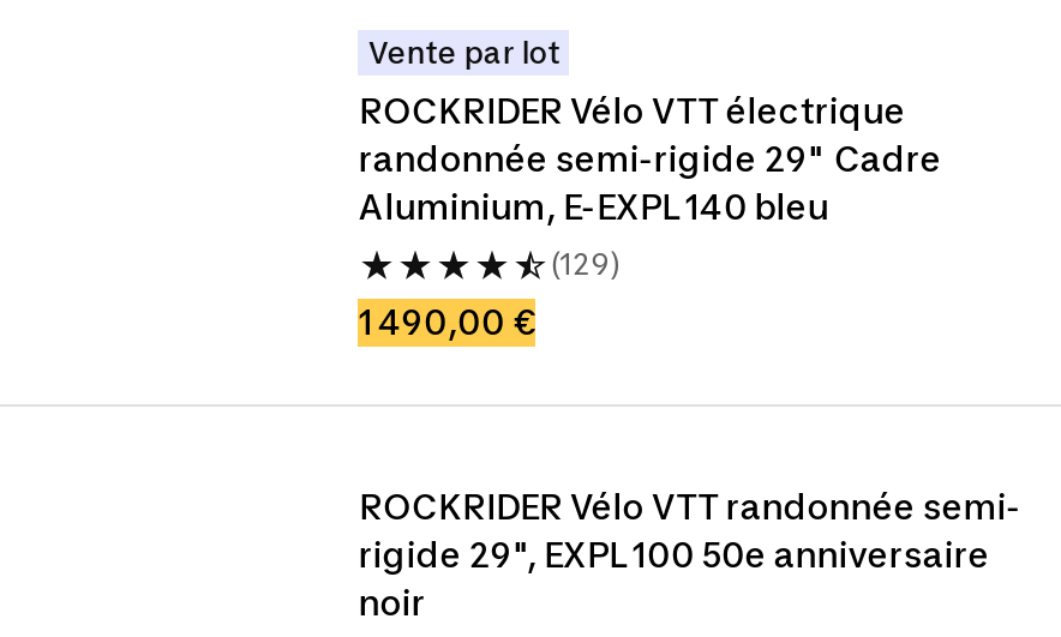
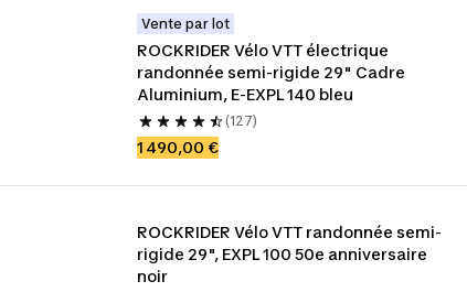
[550,246,620,282] (129) -> [226,112,258,129] (127)

